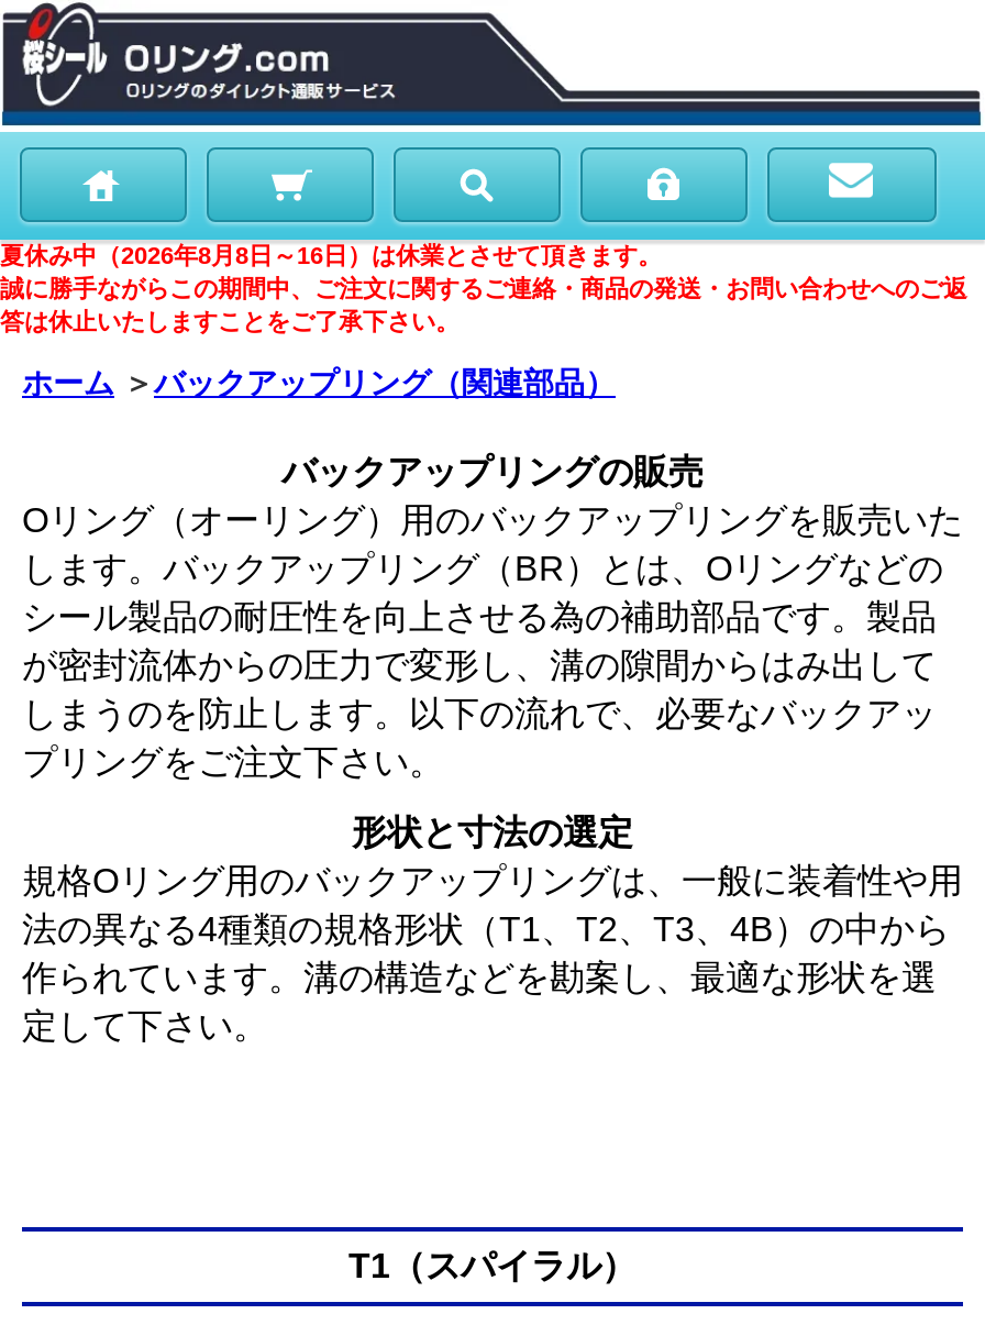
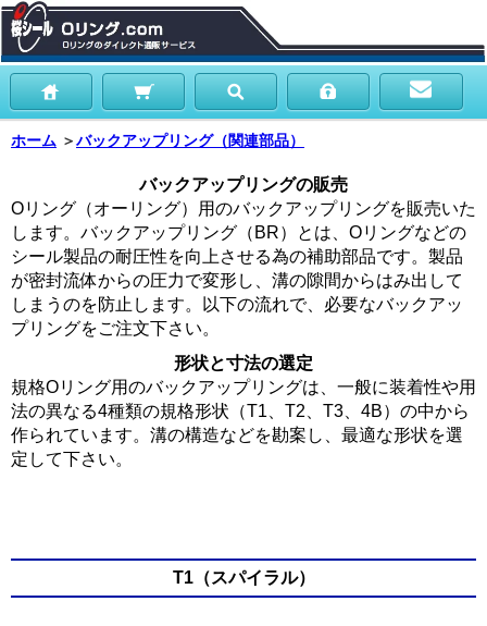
[0,243,967,335] 夏休み中（2026年8月8日～16日）は休業とさせて頂きます。 | 誠に勝手ながらこの期間中、ご注文に関するご連絡・商品の発送・お問い合わせへのご返 | 答は休止いたしますことをご了承下さい。 -> none

